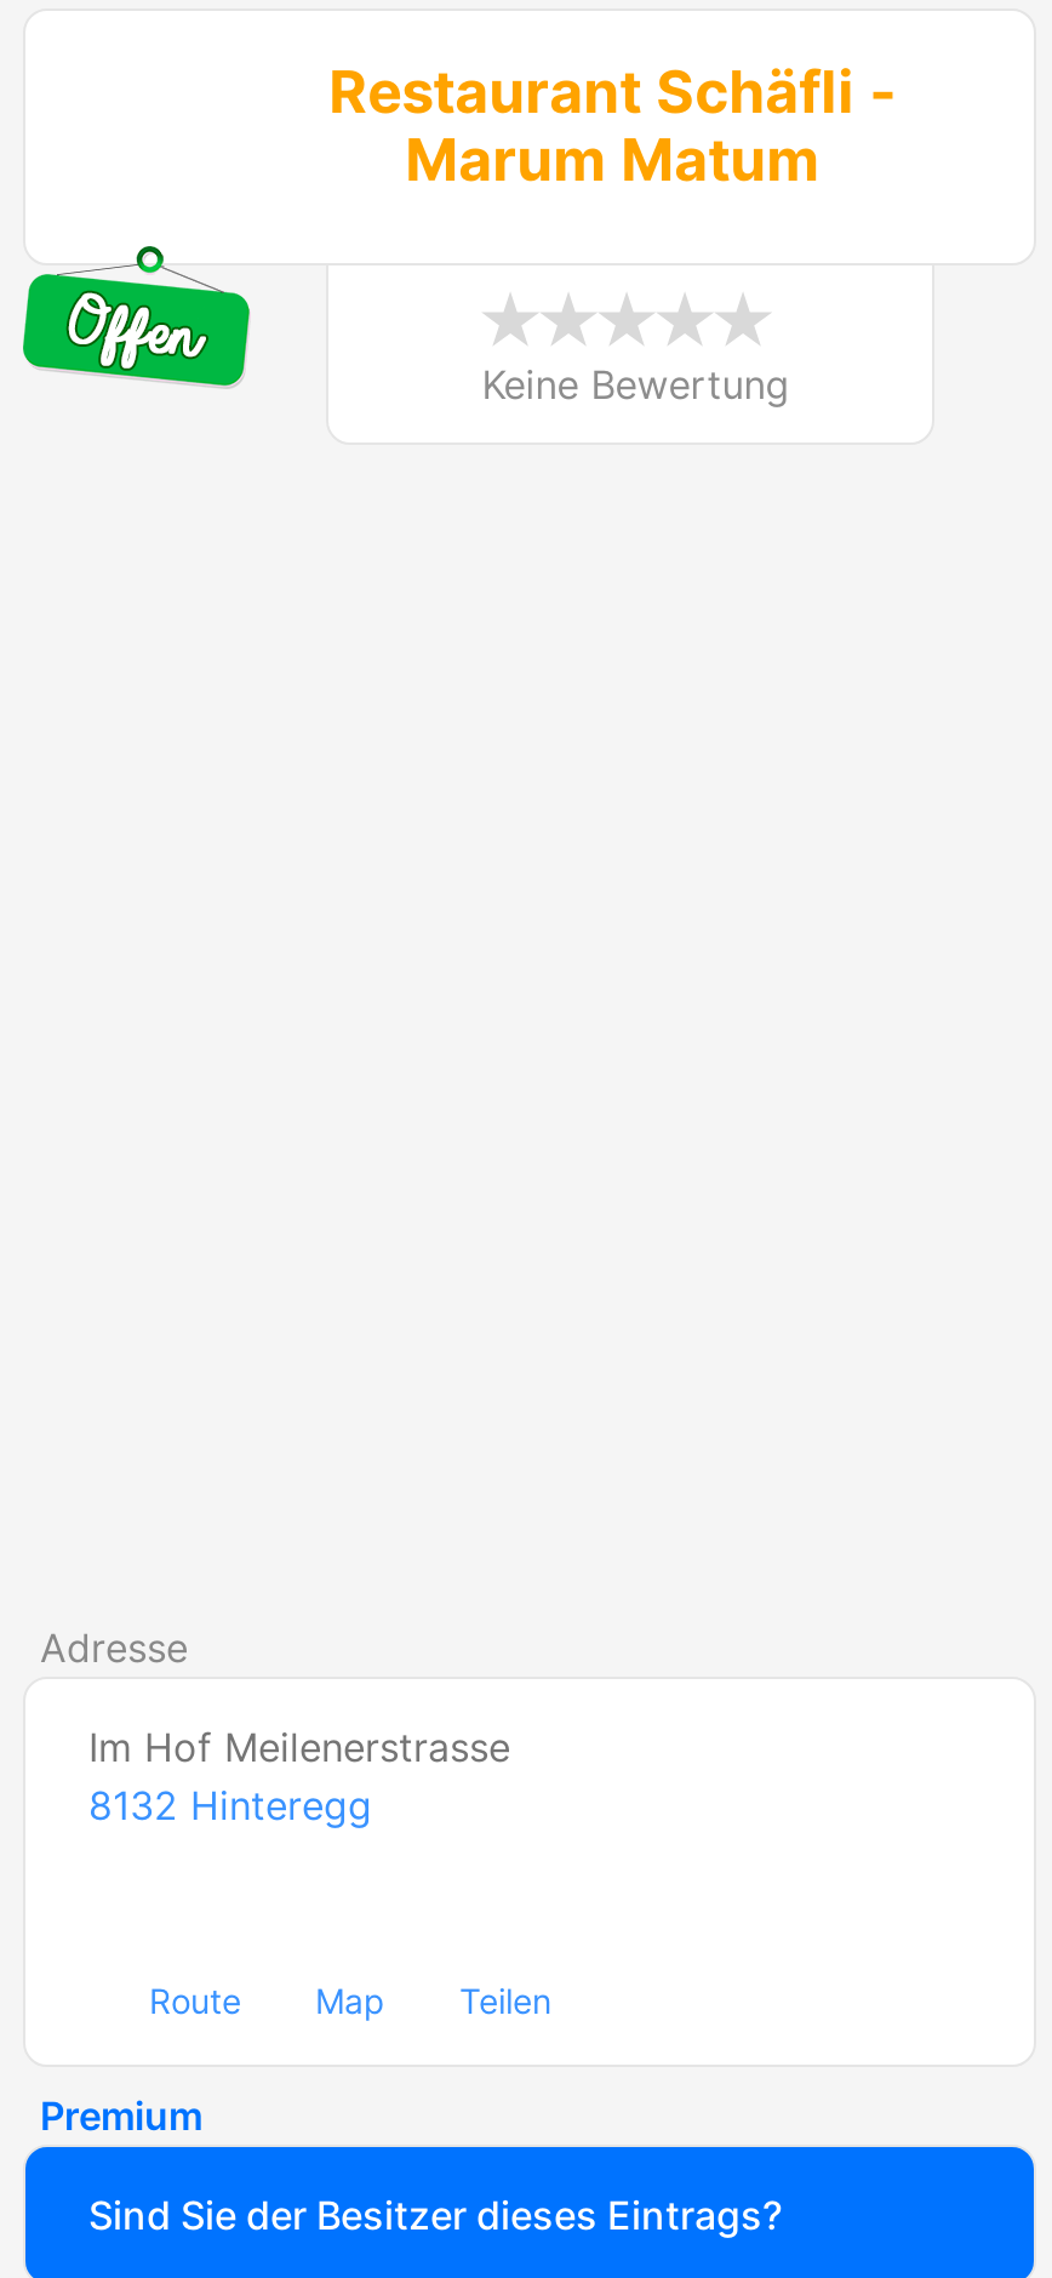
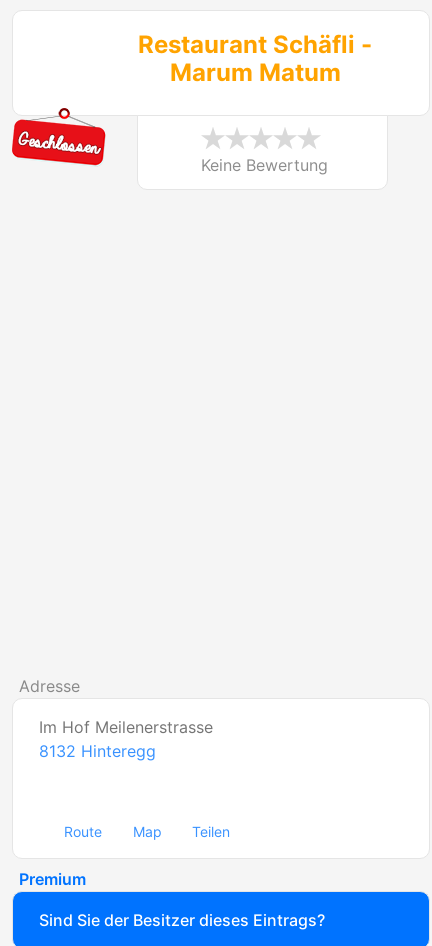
[21,244,251,389] [image] -> [11,107,106,166] [image]

